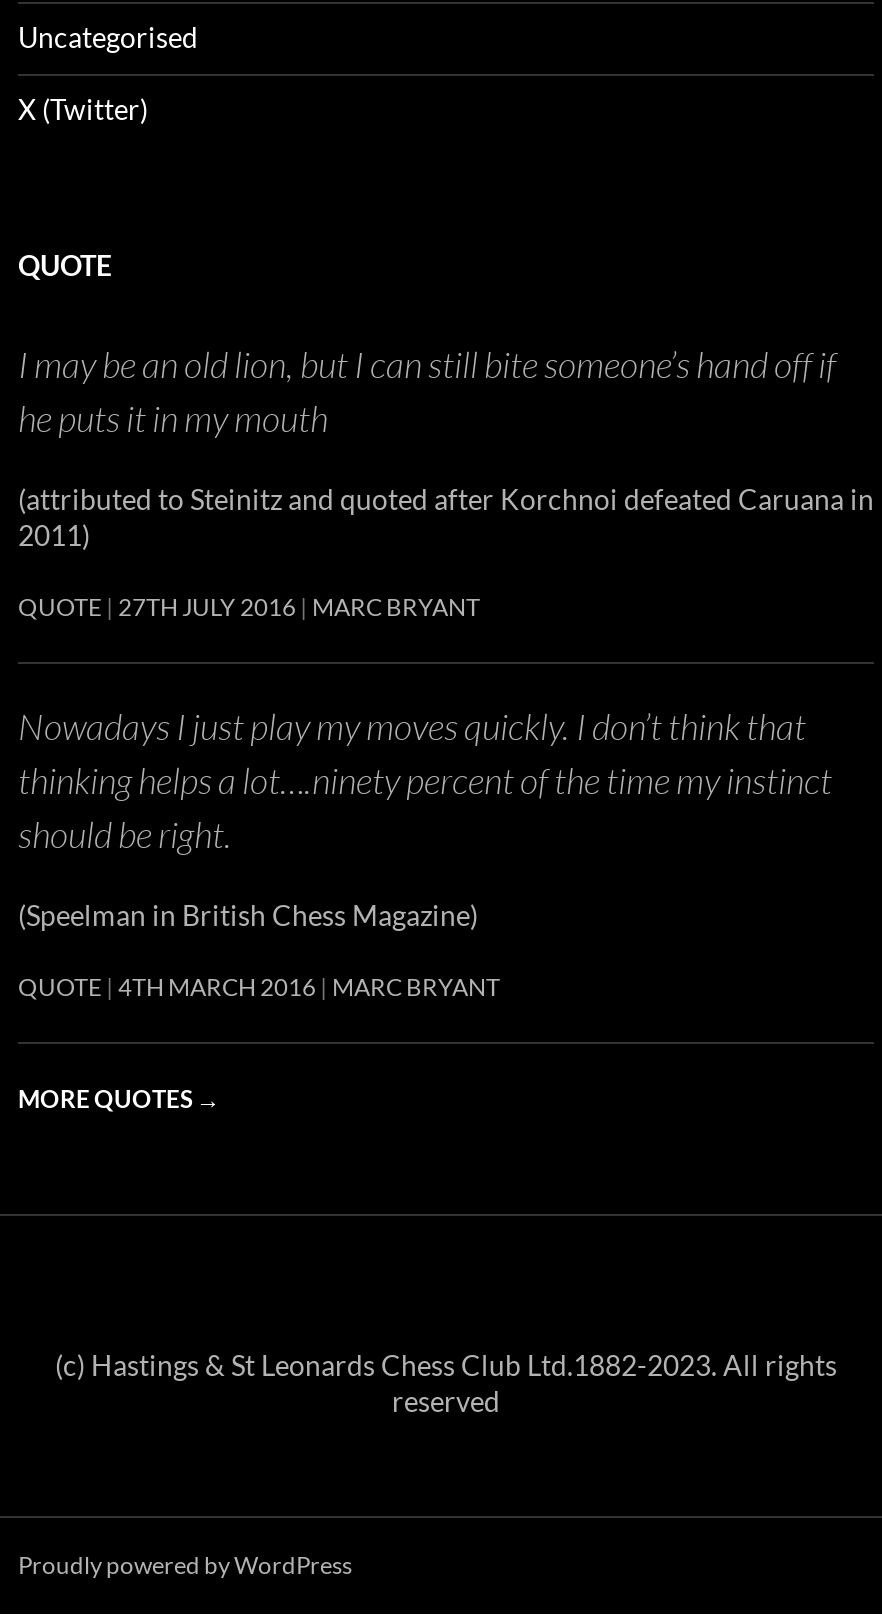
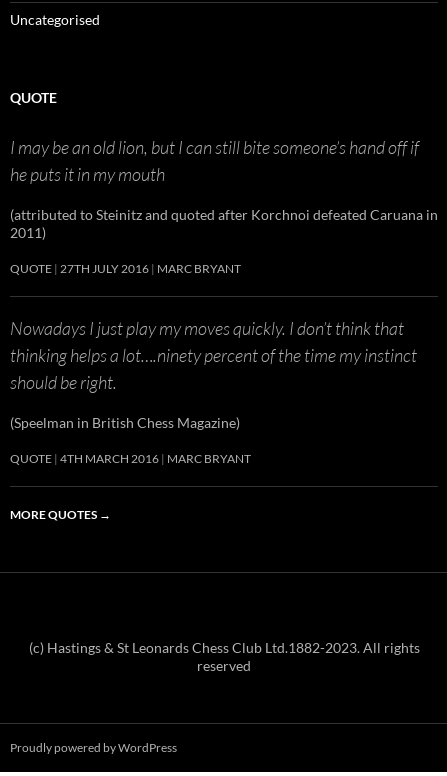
[18,92,148,126] X (Twitter) -> none

